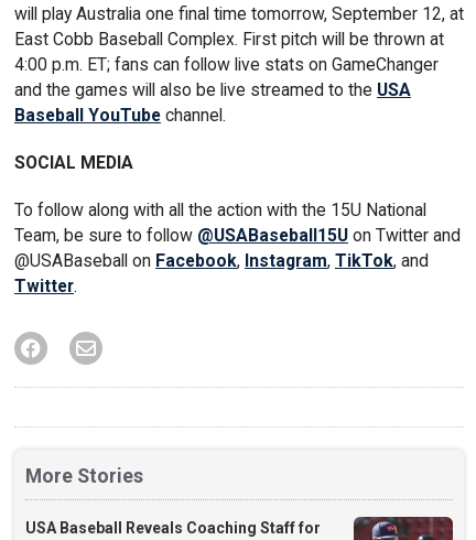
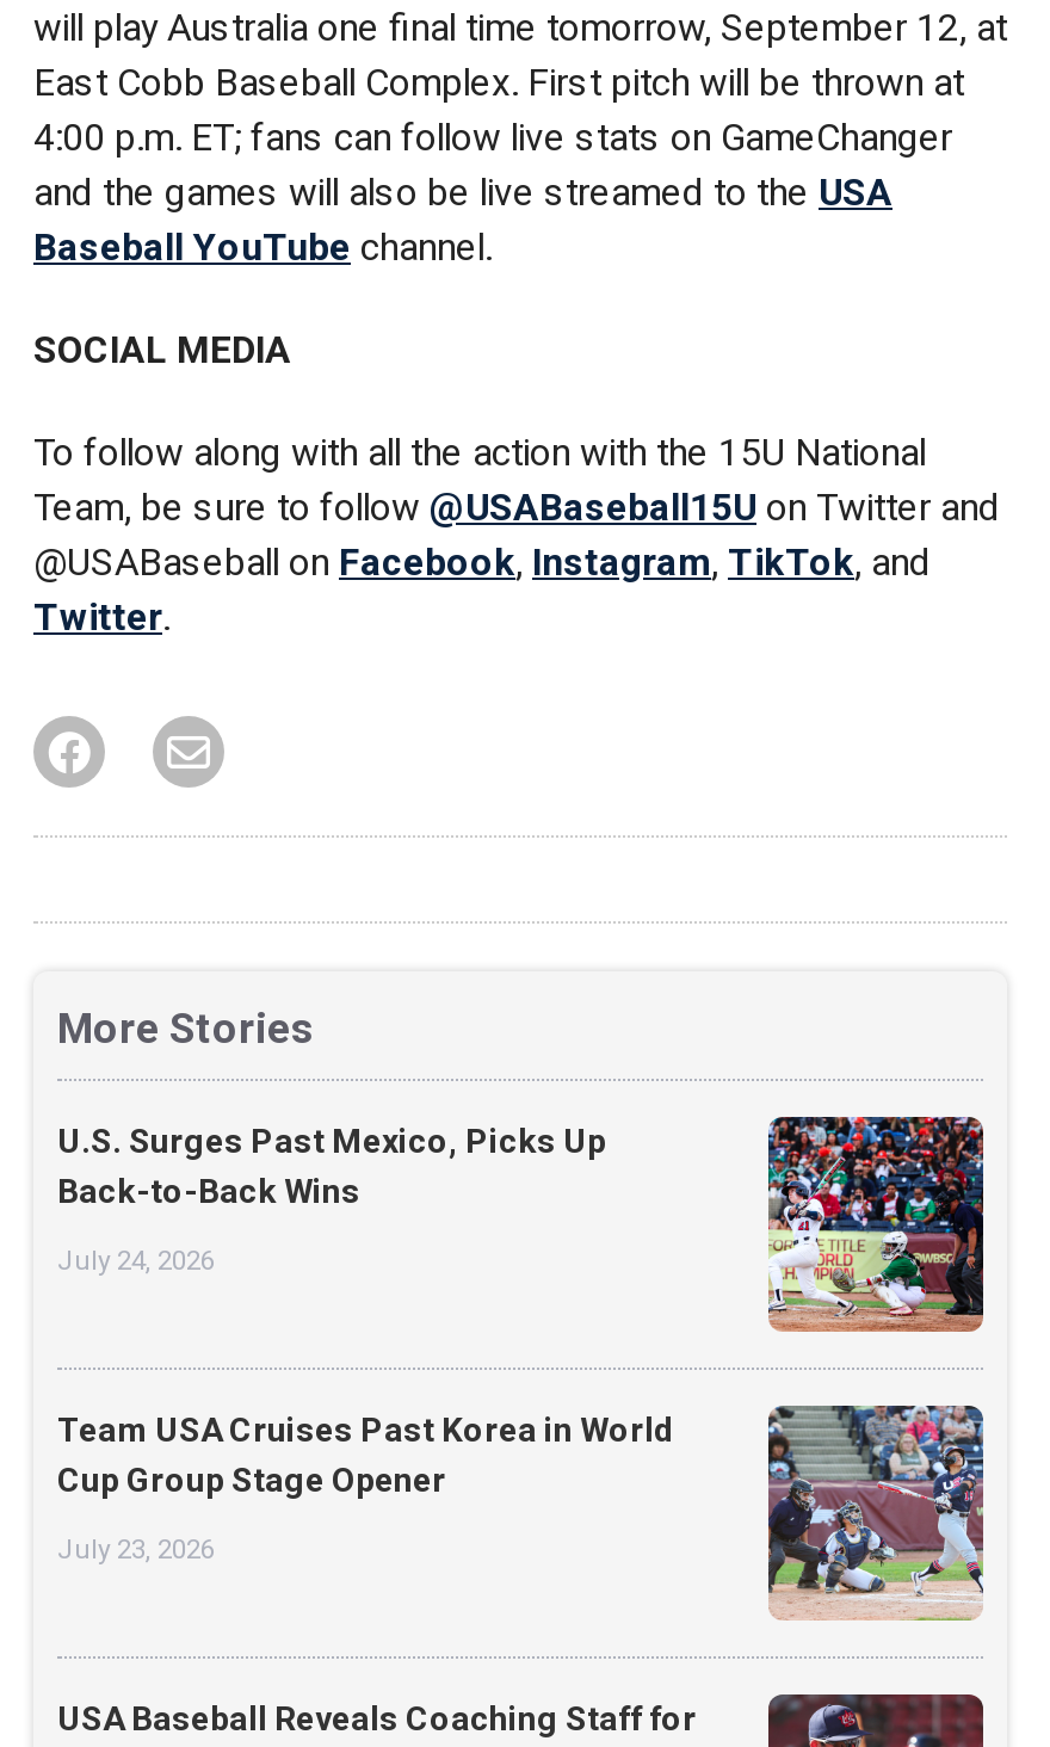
none -> [57,1123,606,1278] U.S. Surges Past Mexico, Picks Up | Back-to-Back Wins | July 24, 2026
none -> [57,1403,986,1623] [image] | Team USA Cruises Past Korea in World | Cup Group Stage Opener | July 23, 2026
none -> [766,1115,986,1334] [image]

